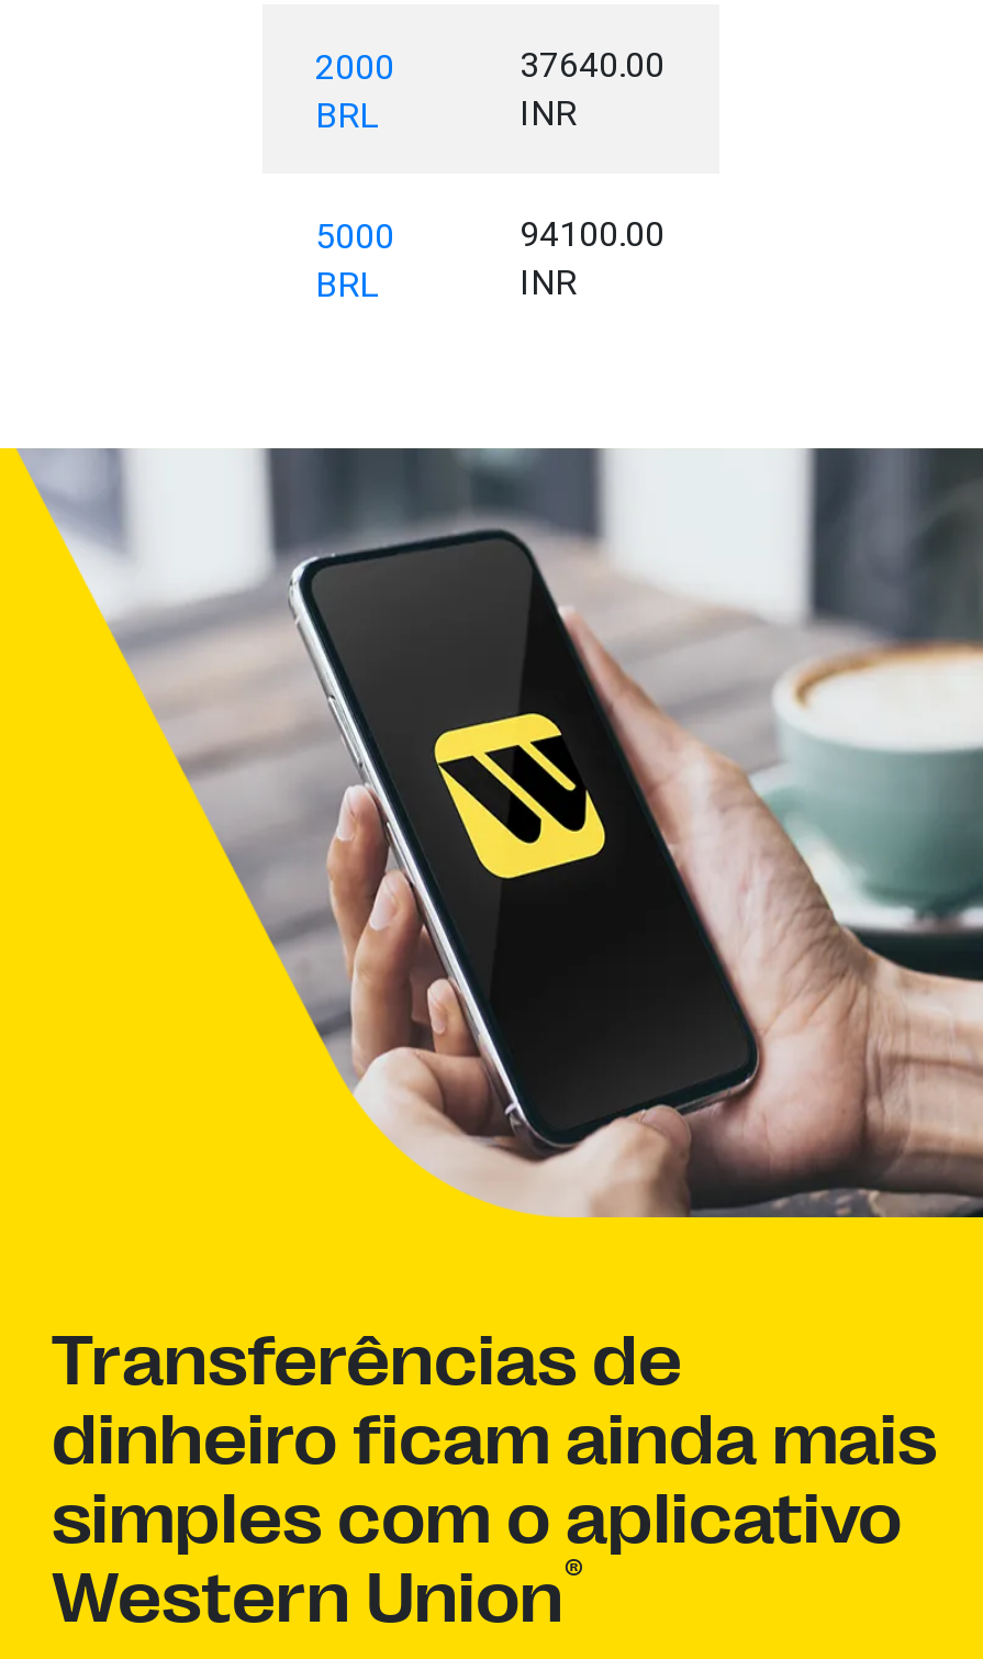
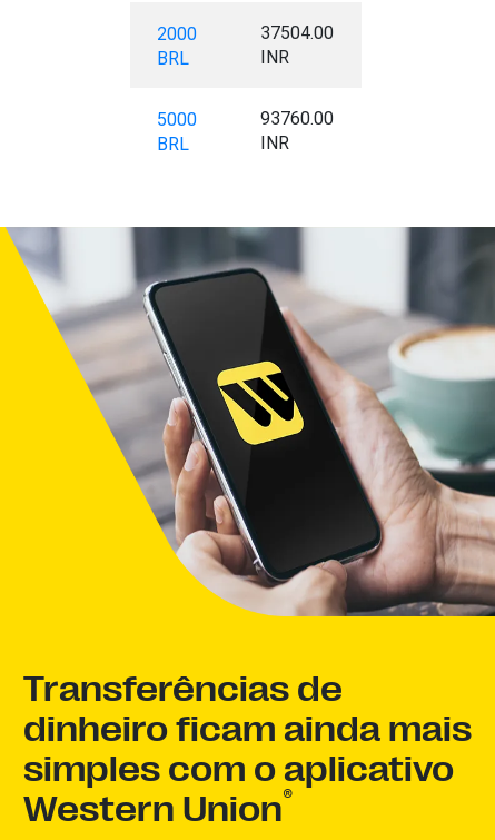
[520,42,664,86] 37640.00 -> [260,21,334,43] 37504.00
[520,211,664,255] 94100.00 -> [260,107,334,129] 93760.00

